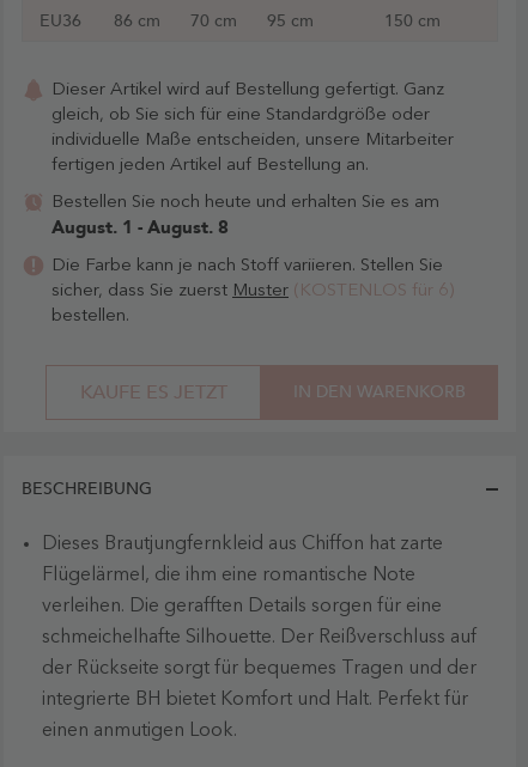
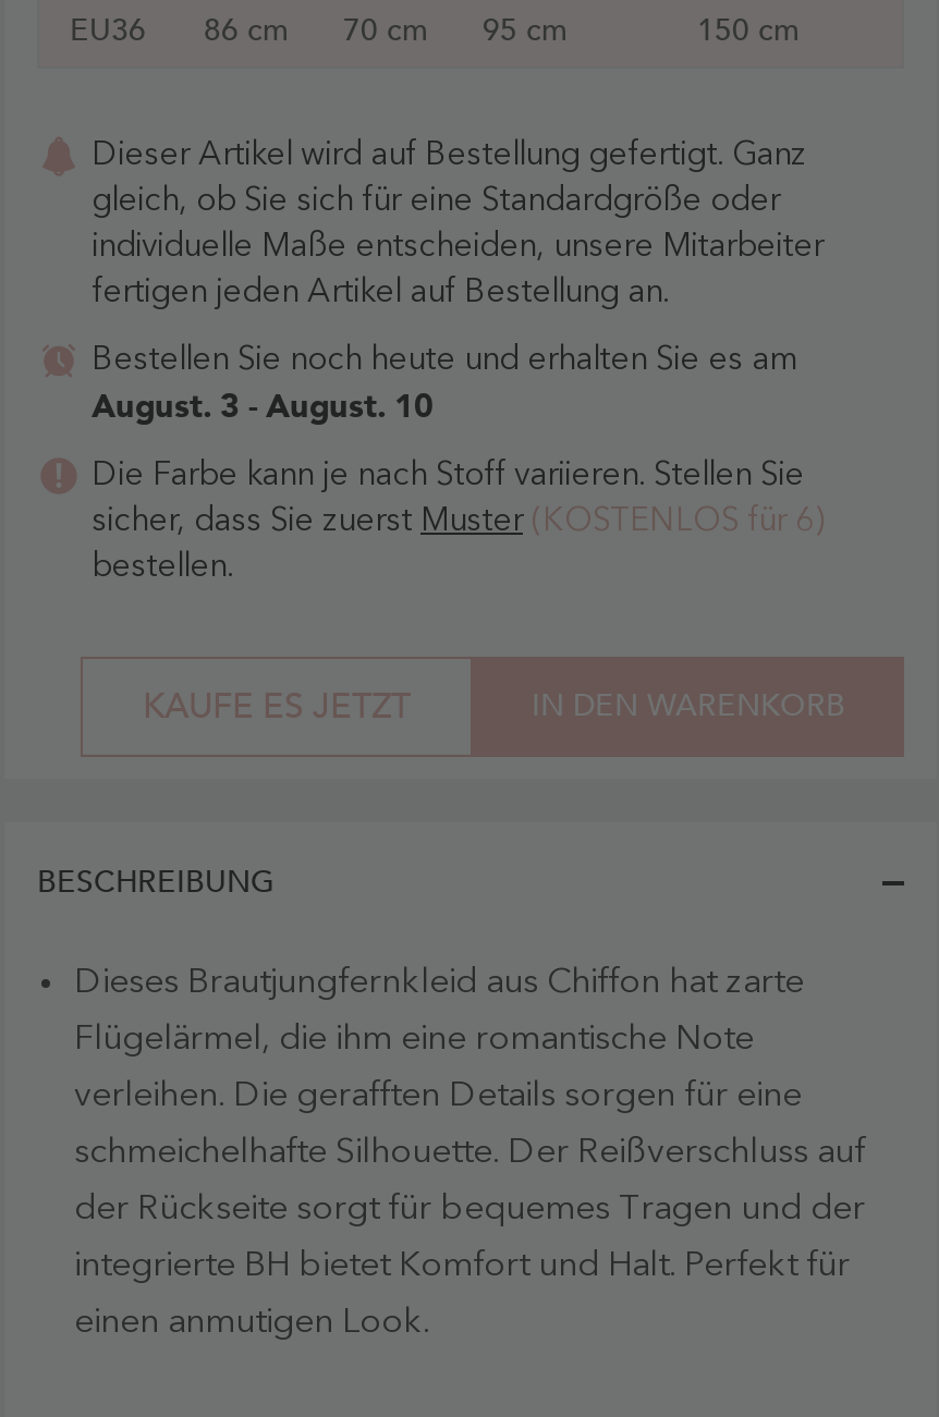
[51,215,229,239] August. 1 - August. 8 -> [92,384,434,427] August. 3 - August. 10

